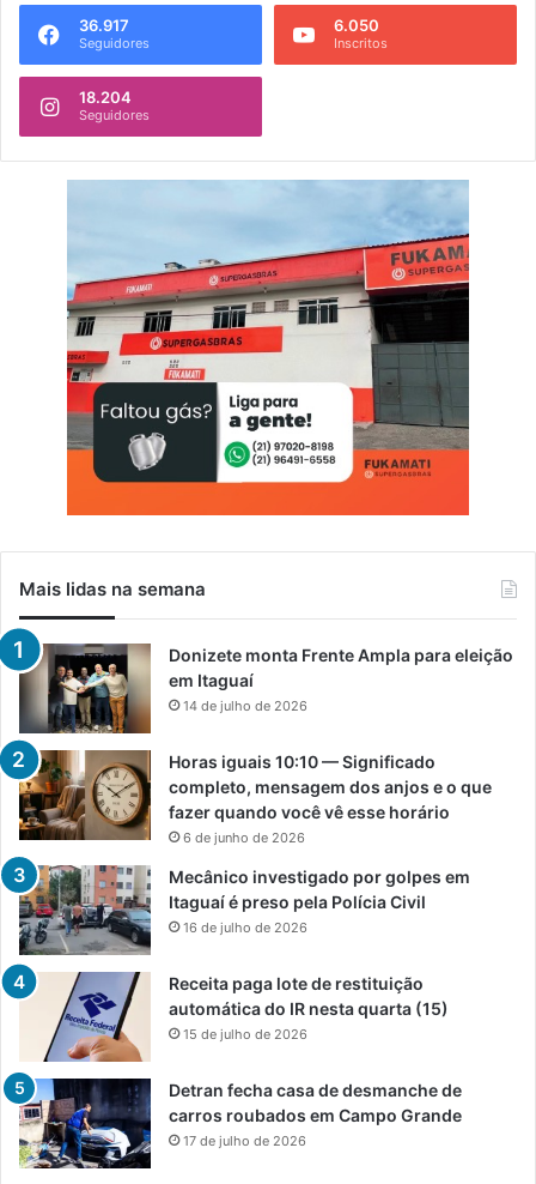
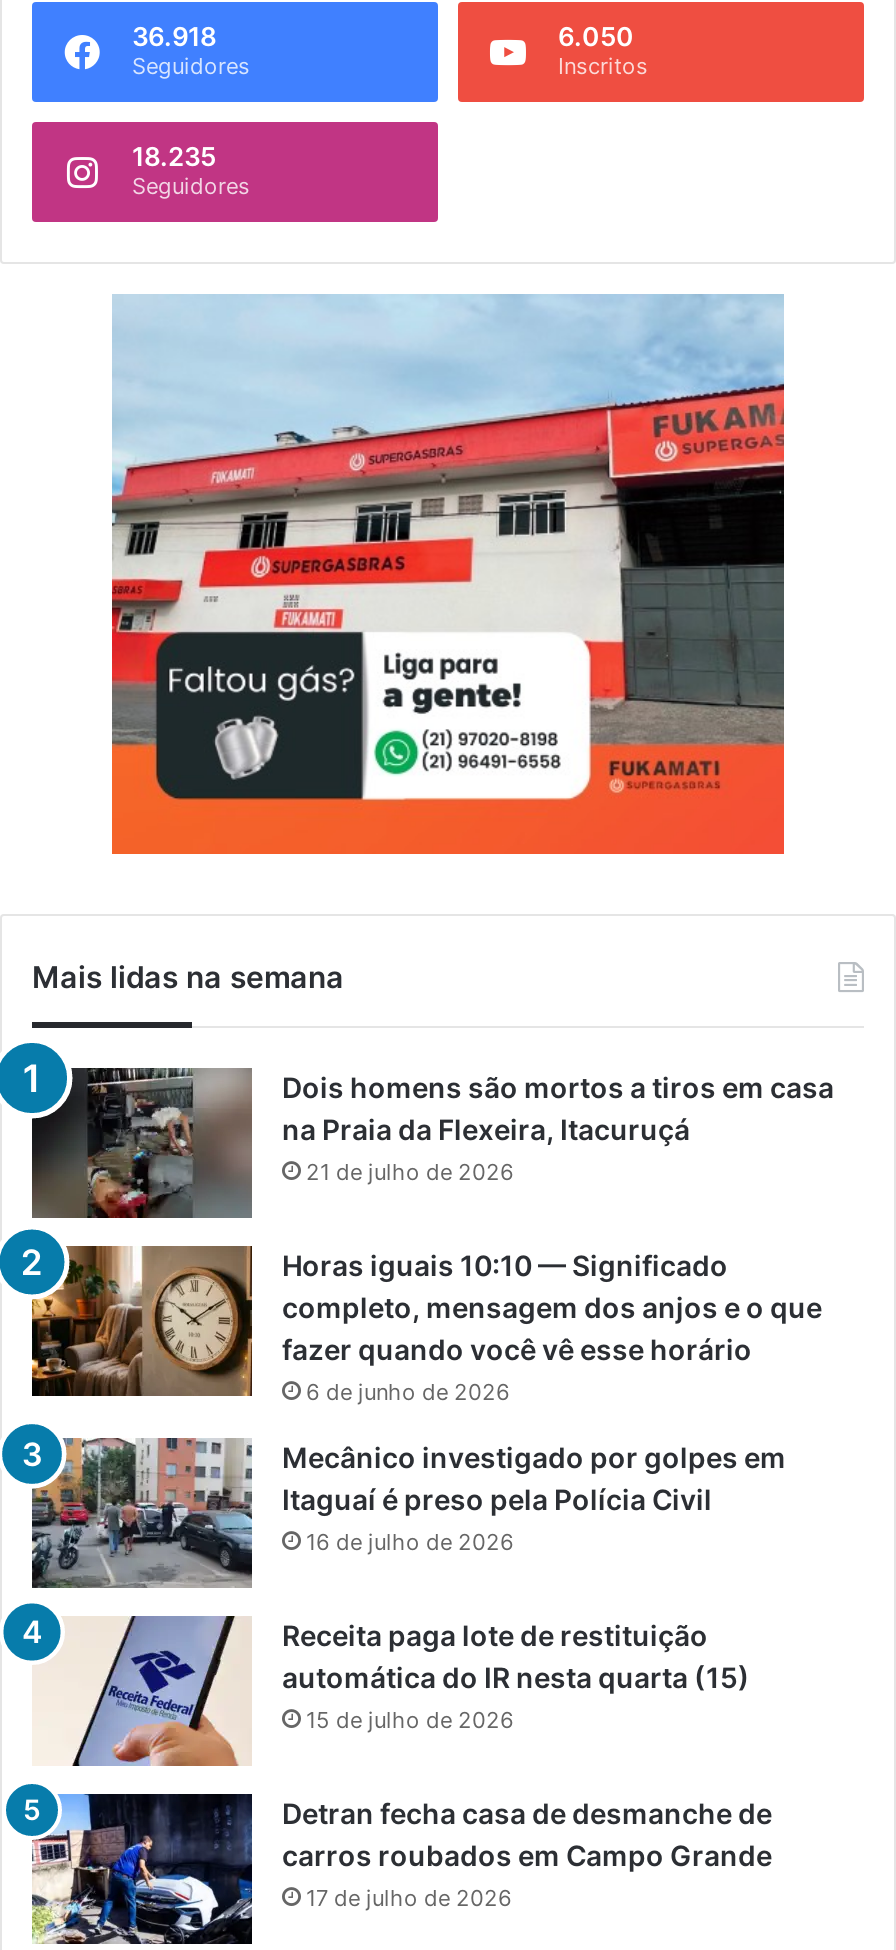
[79,15,129,34] 36.917 -> [132,20,216,52] 36.918
[79,87,132,106] 18.204 -> [132,140,216,172] 18.235
[16,644,513,741] [image] | Donizete monta Frente Ampla para eleição | em Itaguaí | 14 de julho de 2026 -> [26,1053,834,1231] [image] | Dois homens são mortos a tiros em casa | na Praia da Flexeira, Itacuruçá | 21 de julho de 2026

